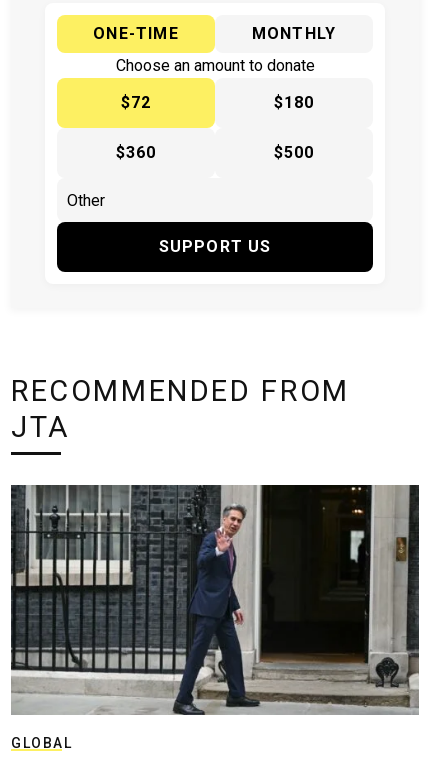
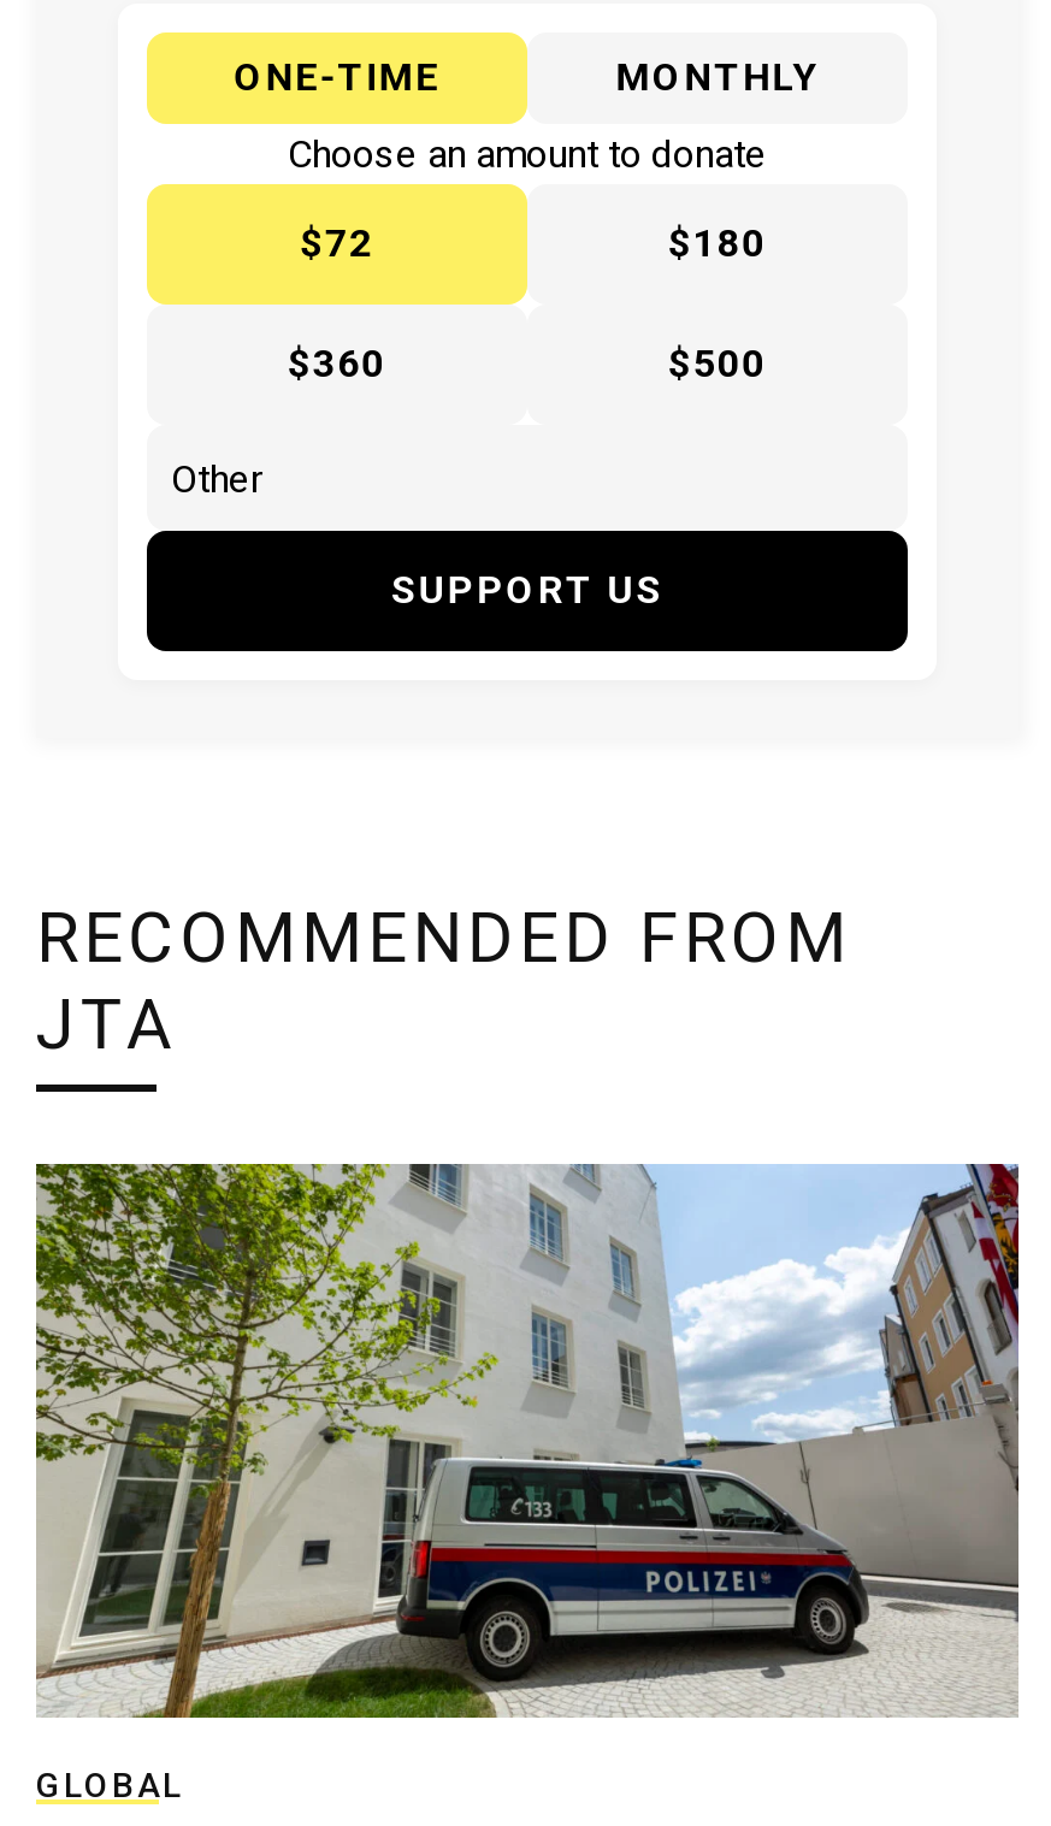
[11,484,420,715] [image] -> [36,1162,1021,1720] [image]

